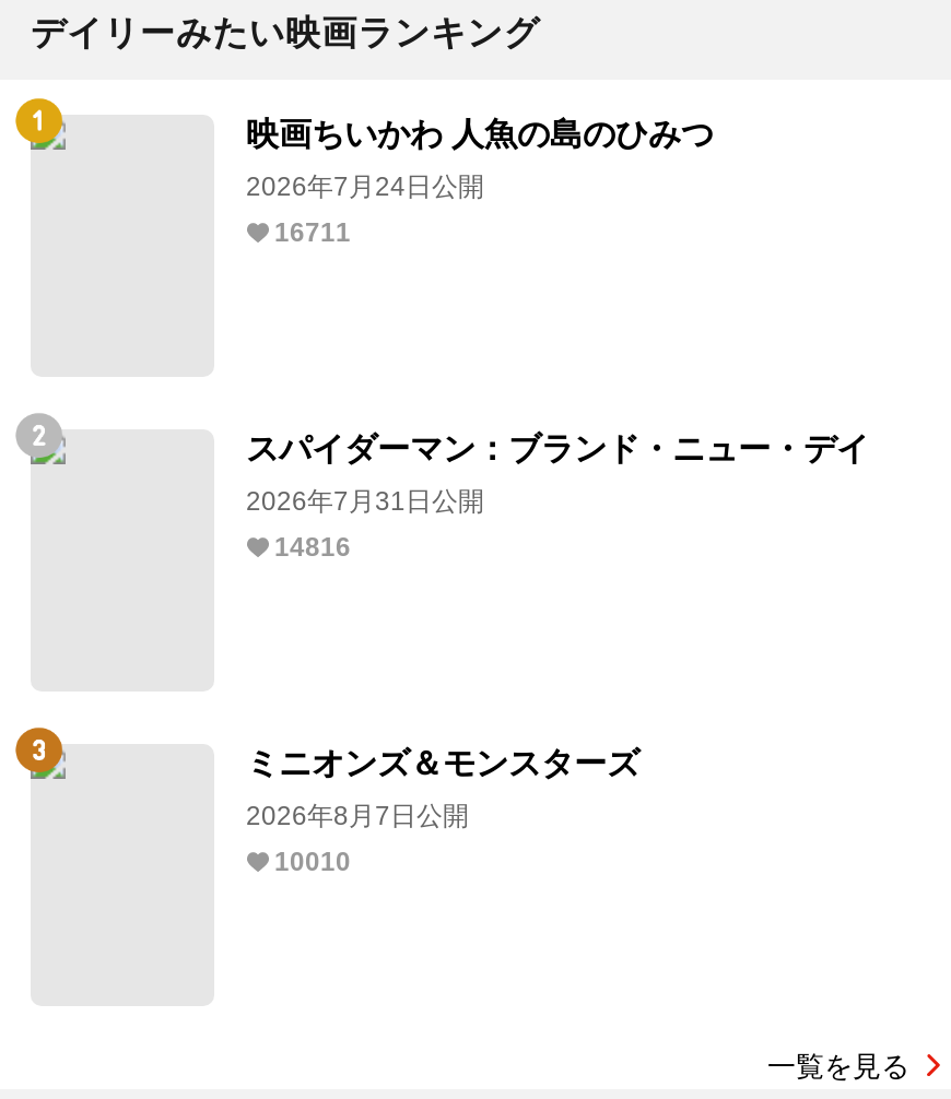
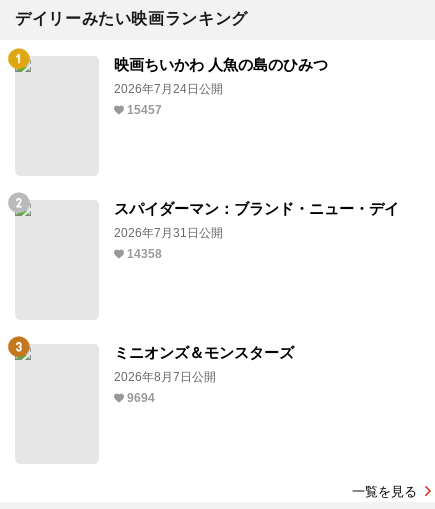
[274,218,351,248] 16711 -> [126,103,161,117] 15457
[274,532,351,563] 14816 -> [126,247,161,261] 14358
[274,847,351,877] 10010 -> [126,391,154,405] 9694

